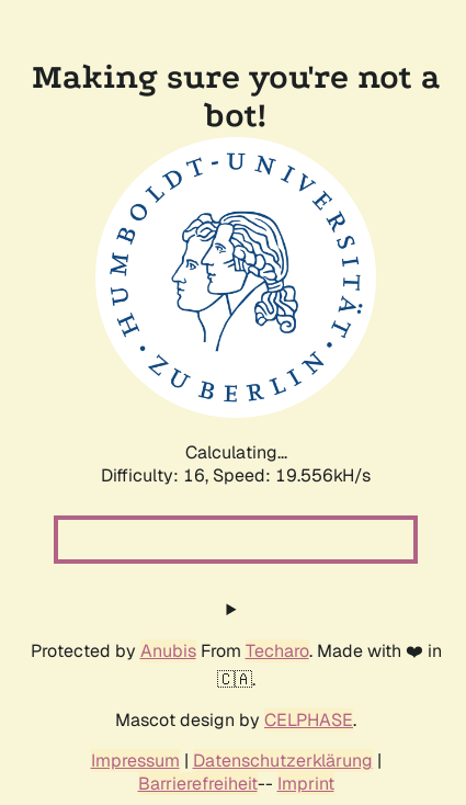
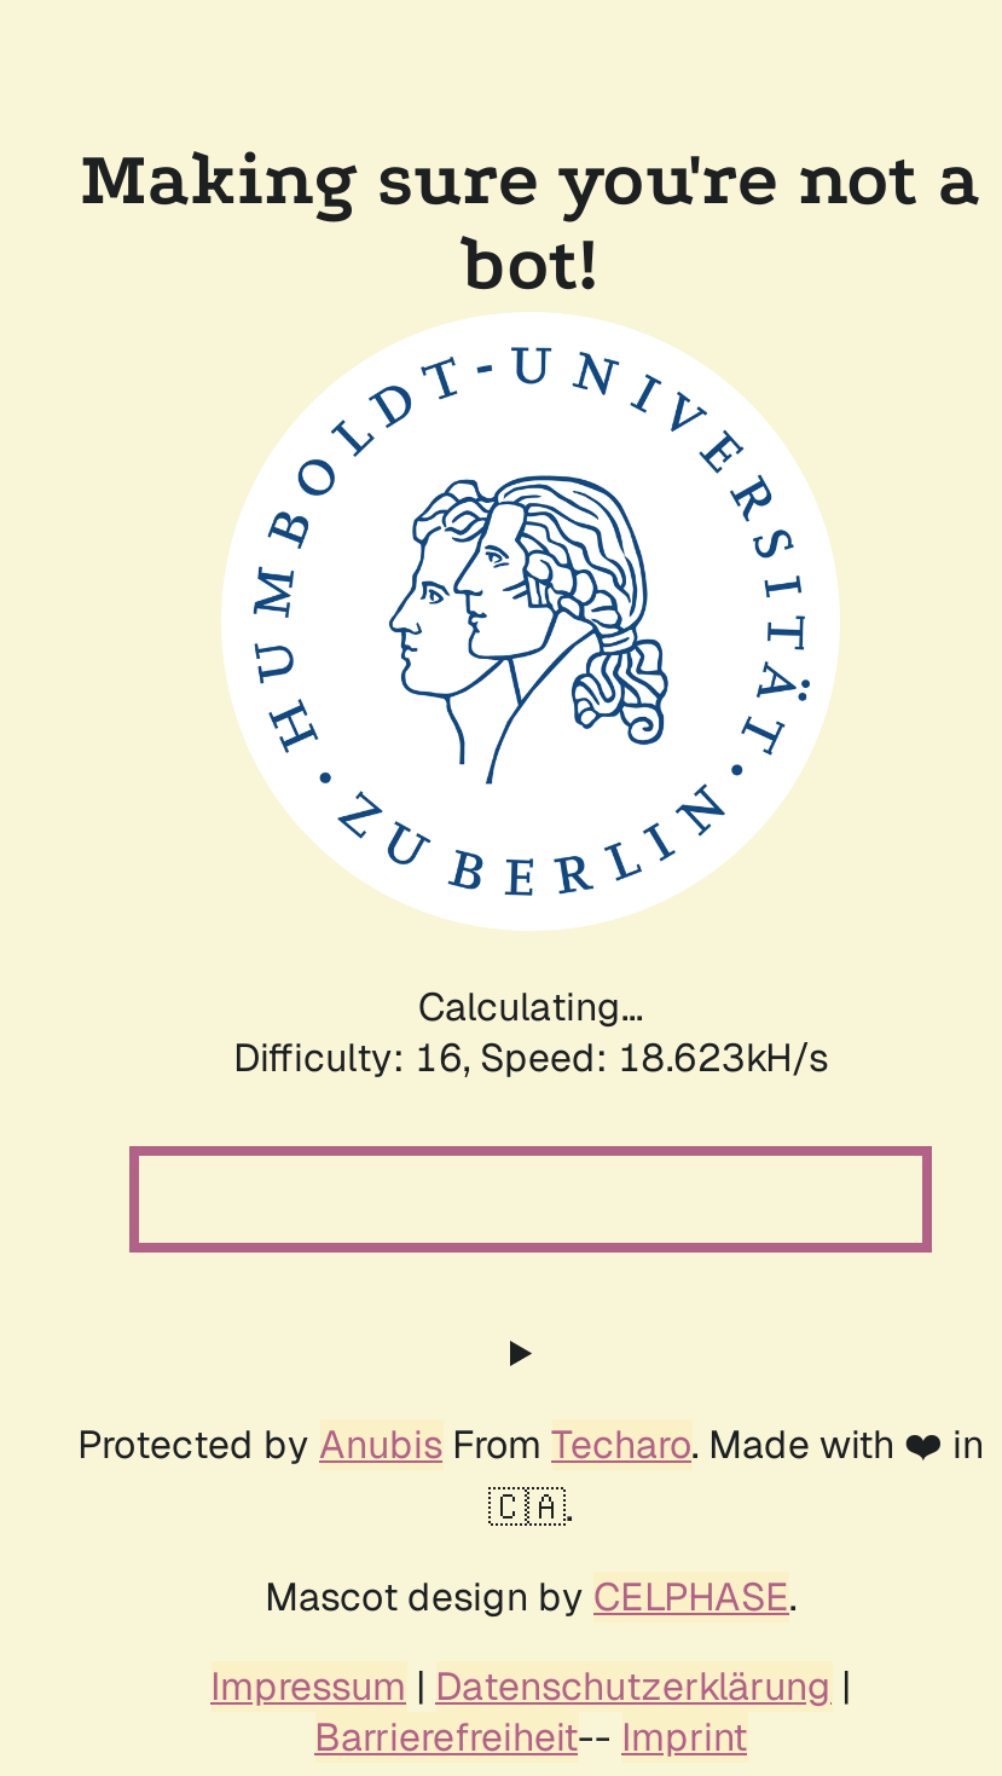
[101,464,371,487] Difficulty: 16, Speed: 19.556kH/s -> [233,1032,828,1083] Difficulty: 16, Speed: 18.623kH/s

